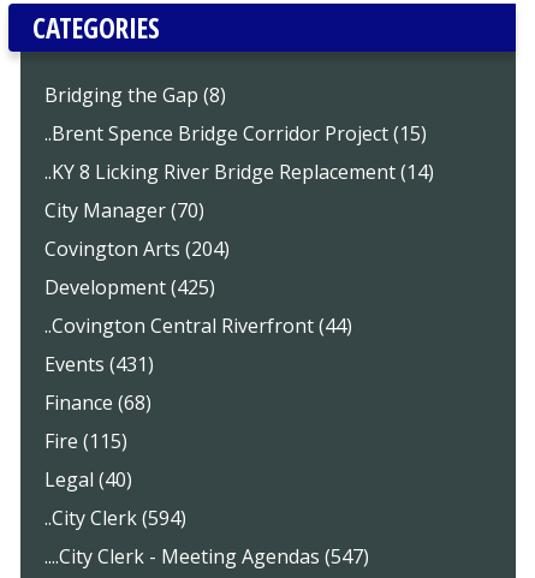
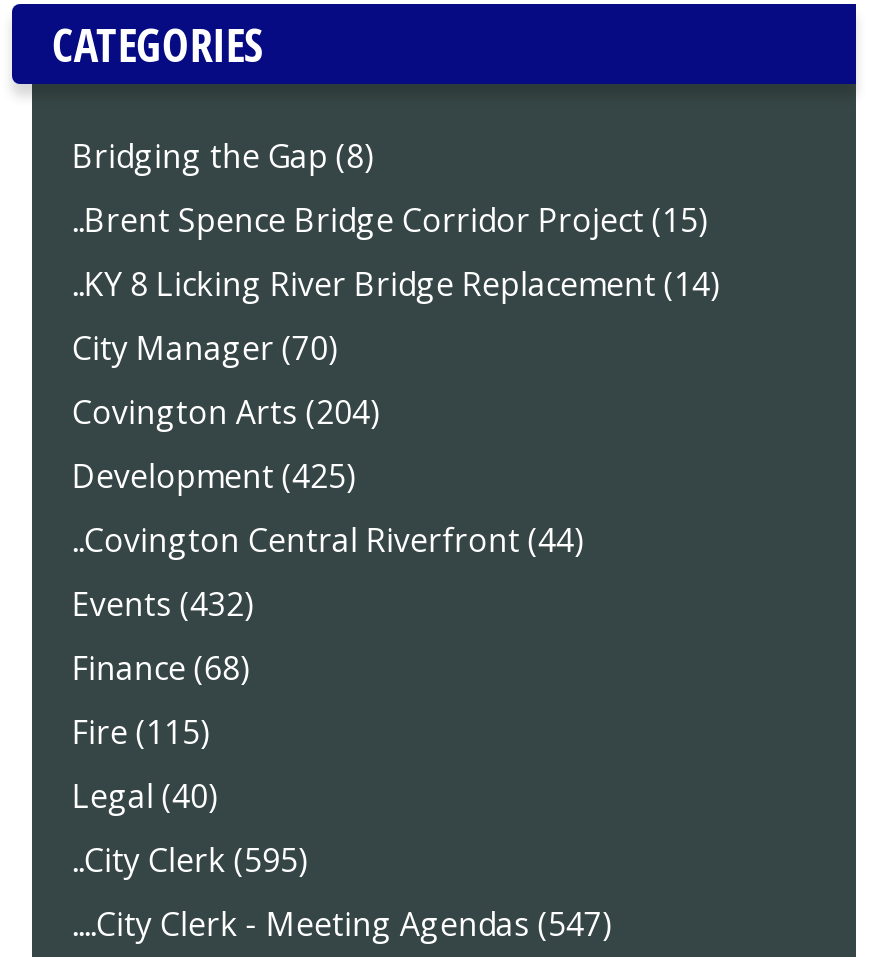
[44,351,154,377] Events (431) -> [72,582,254,626] Events (432)
[44,505,186,531] ..City Clerk (594) -> [72,838,308,882] ..City Clerk (595)

